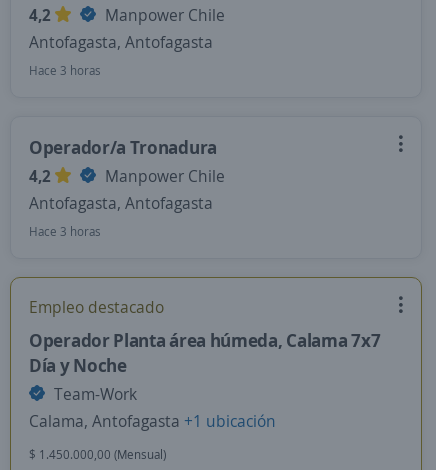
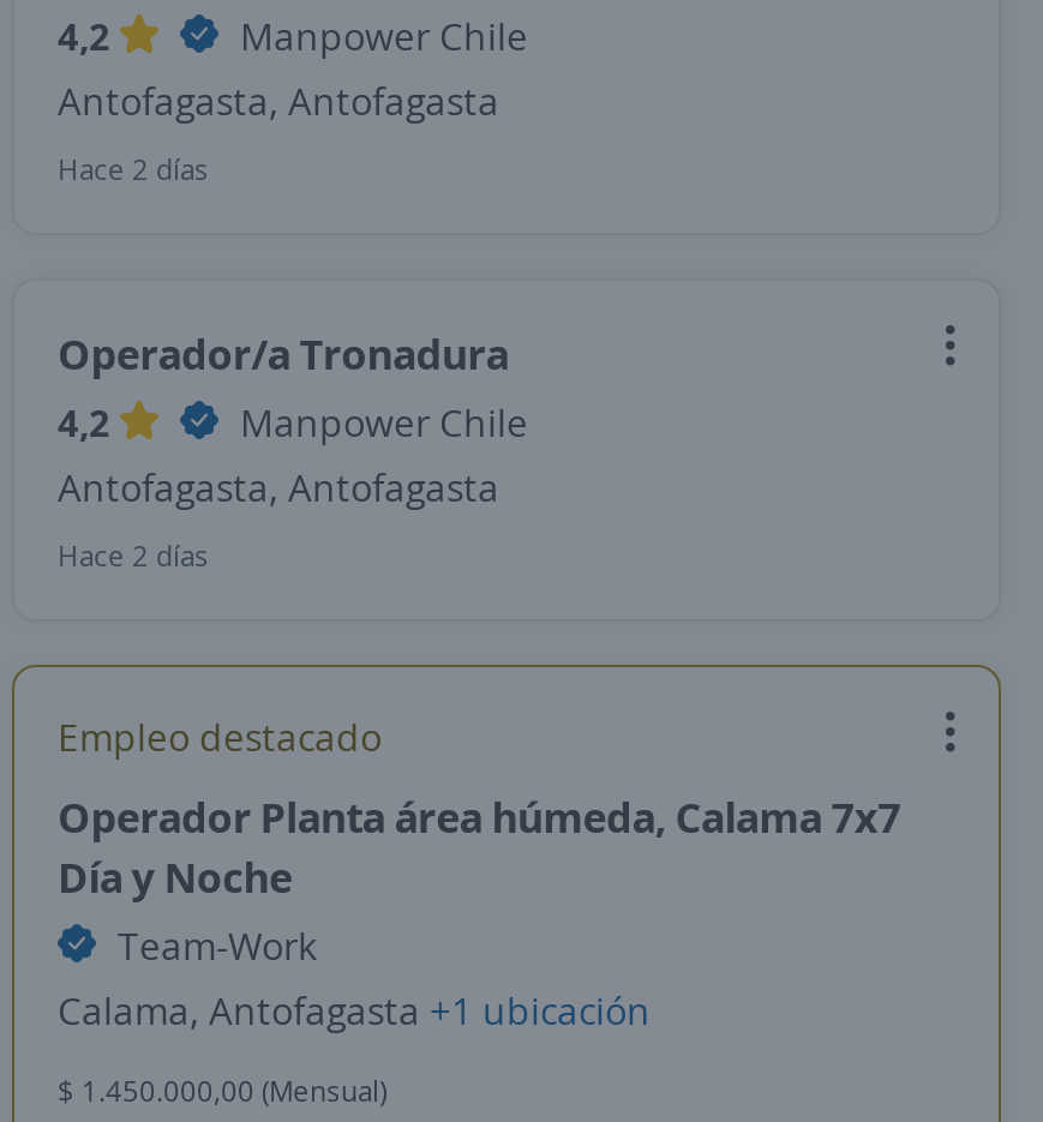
[29,62,101,79] Hace 3 horas -> [58,149,209,190] Hace 2 días
[29,223,101,240] Hace 3 horas -> [58,535,209,576] Hace 2 días

